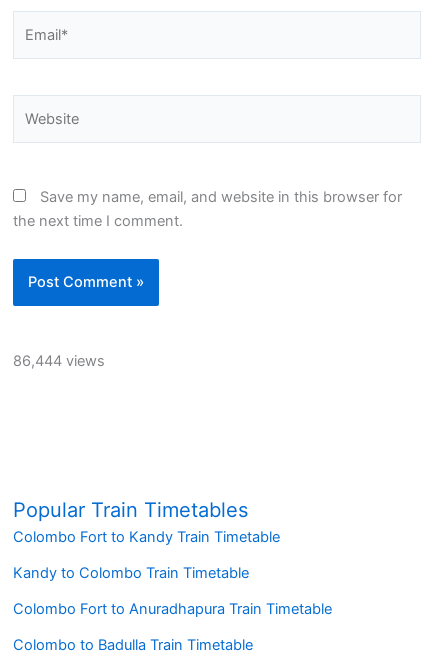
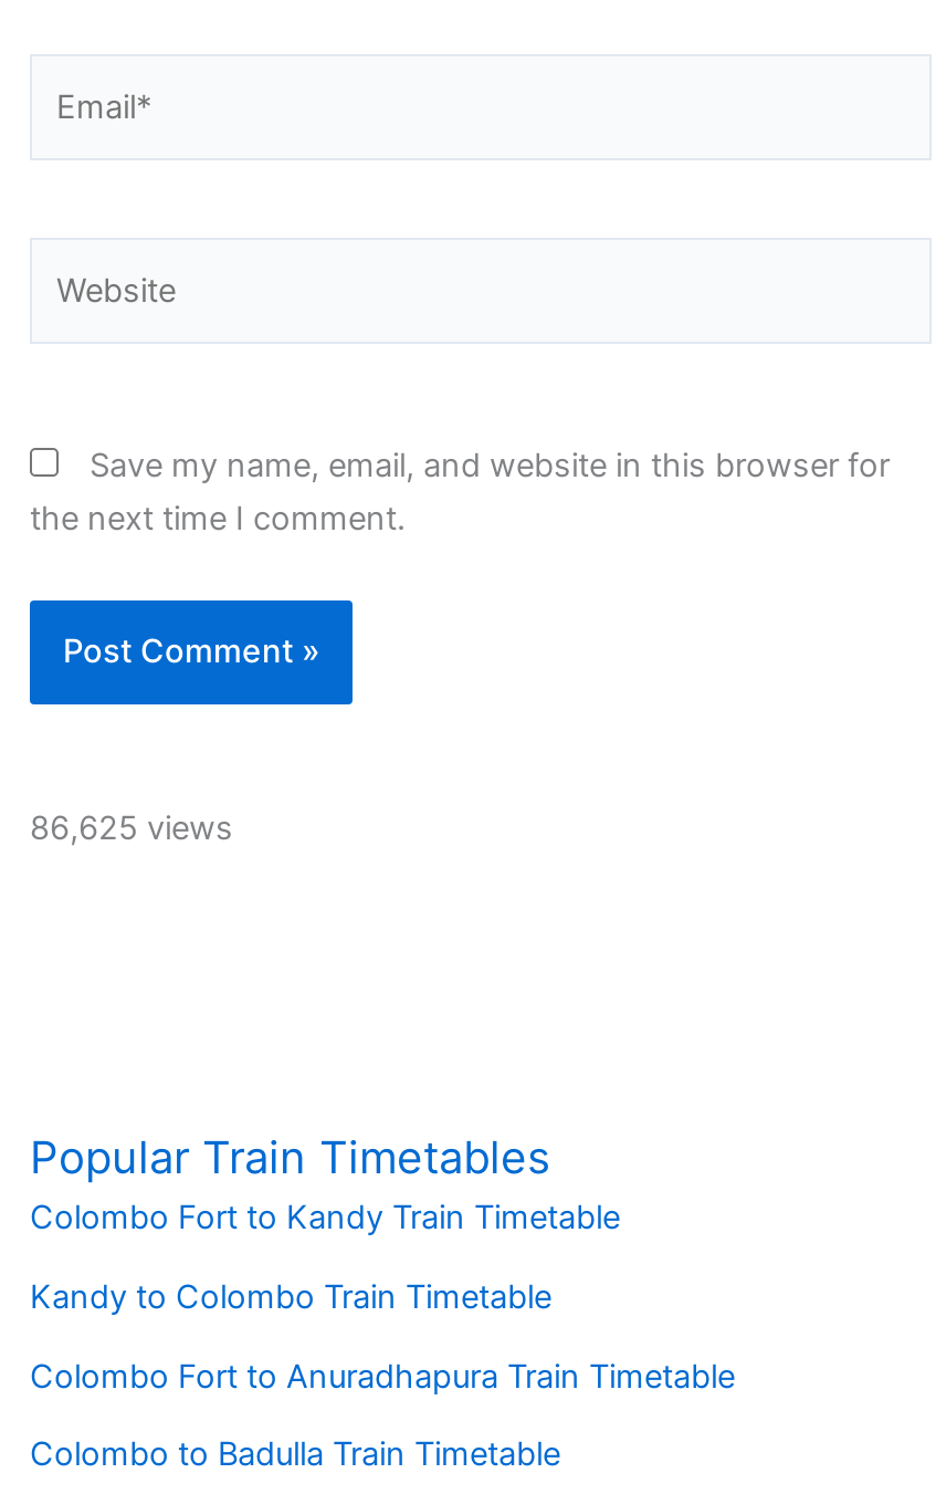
[13,352,105,370] 86,444 views -> [30,808,233,848] 86,625 views

